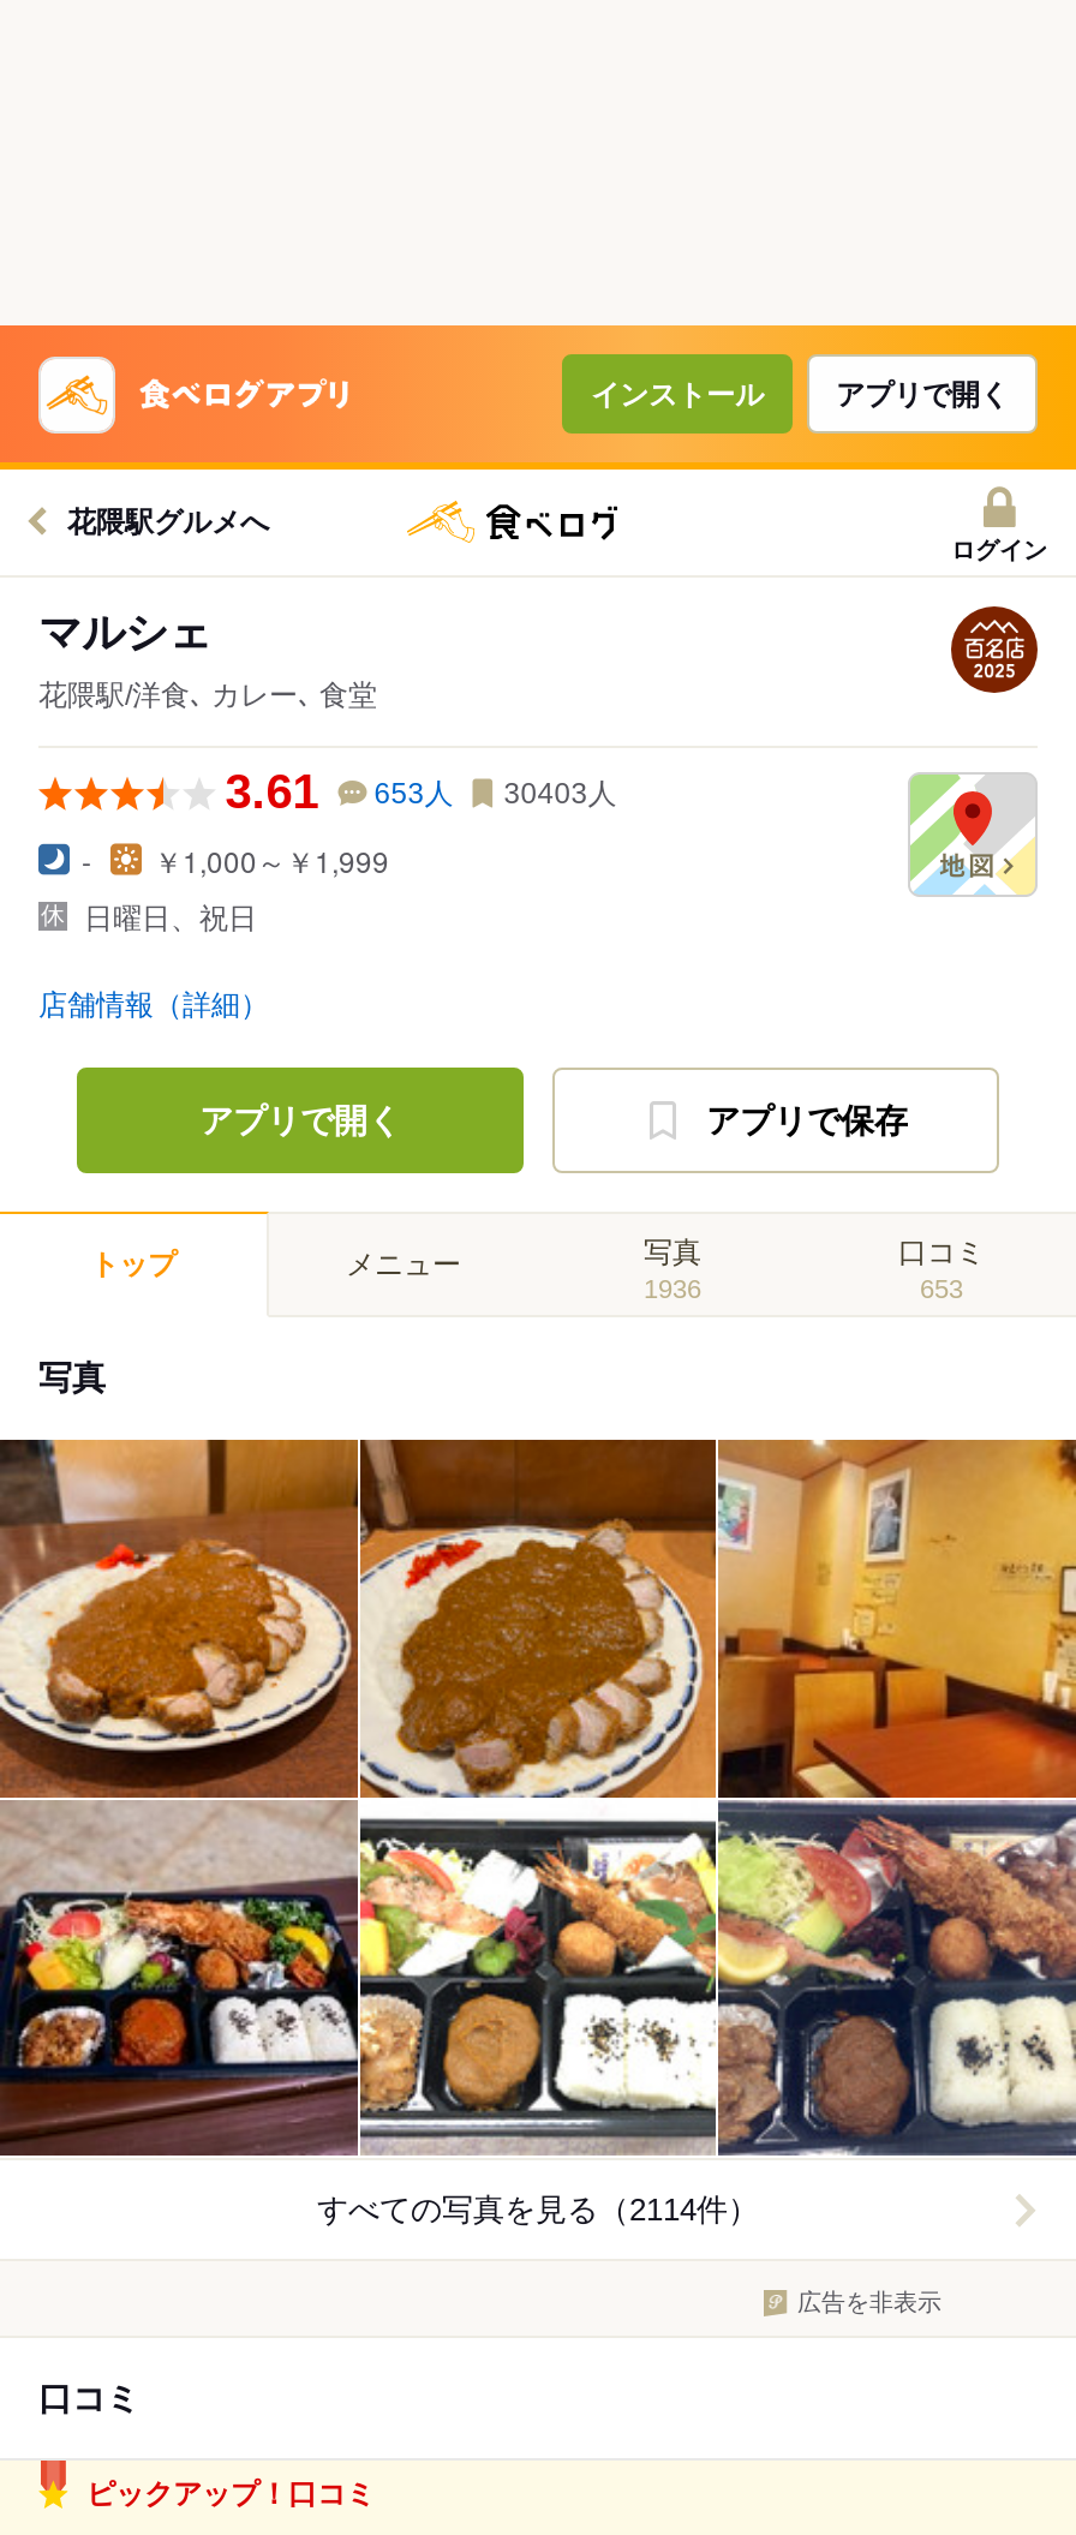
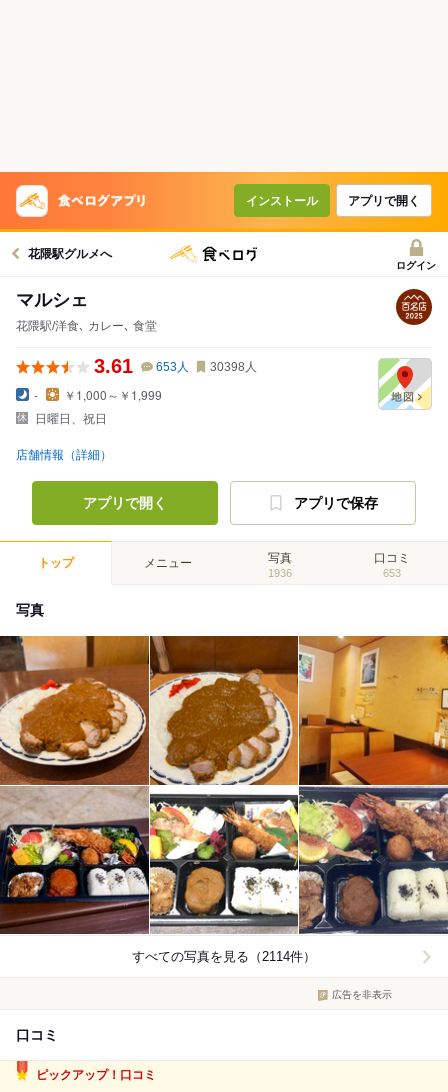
[225,765,617,818] 3.61 653人 30403人 -> [94,355,257,377] 3.61 653人 30398人

